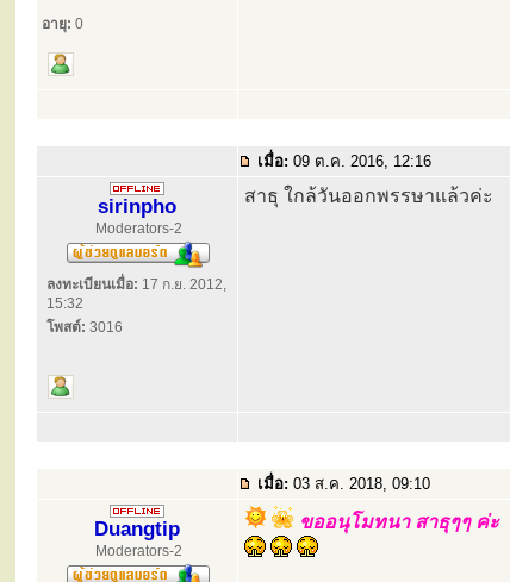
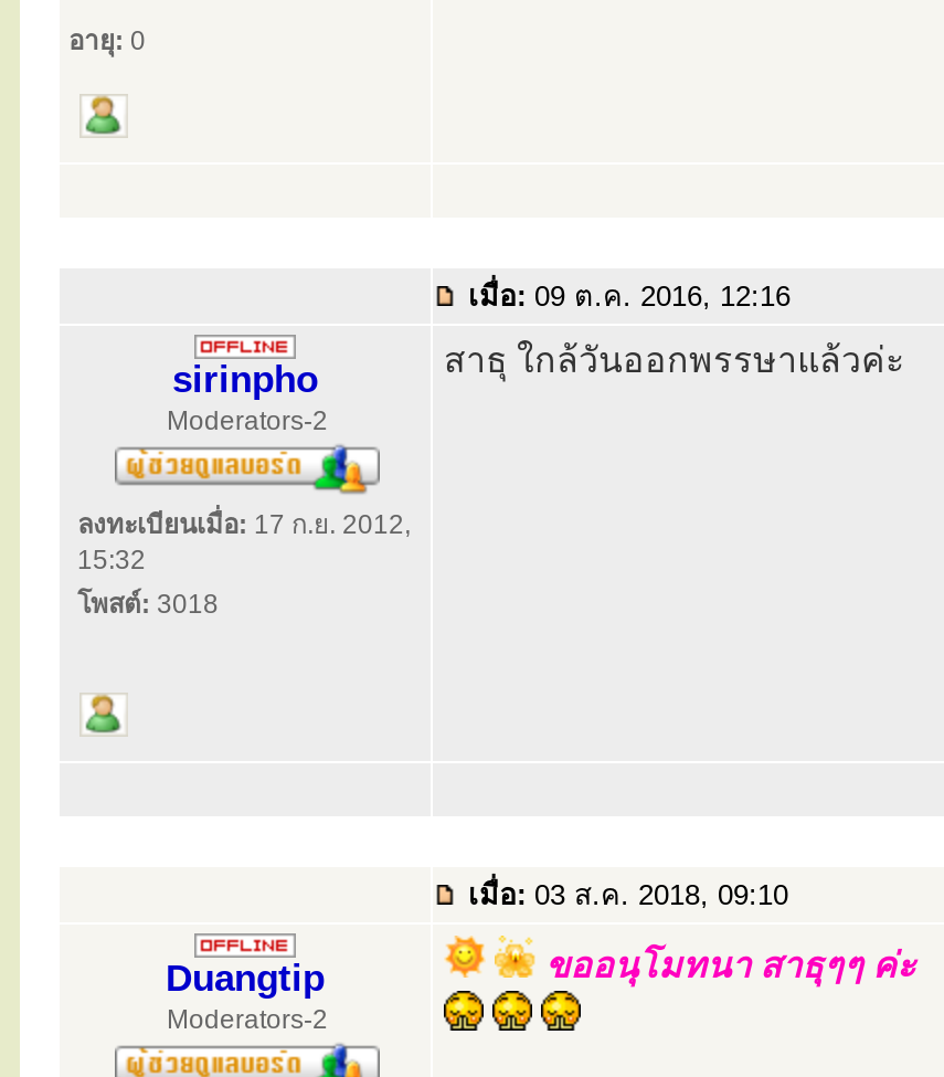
[46,319,123,336] โพสต์: 3016 -> [77,589,219,620] โพสต์: 3018

